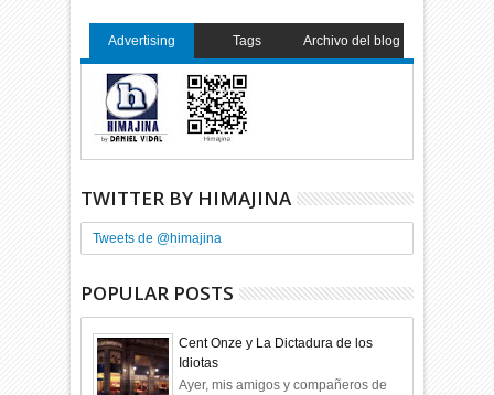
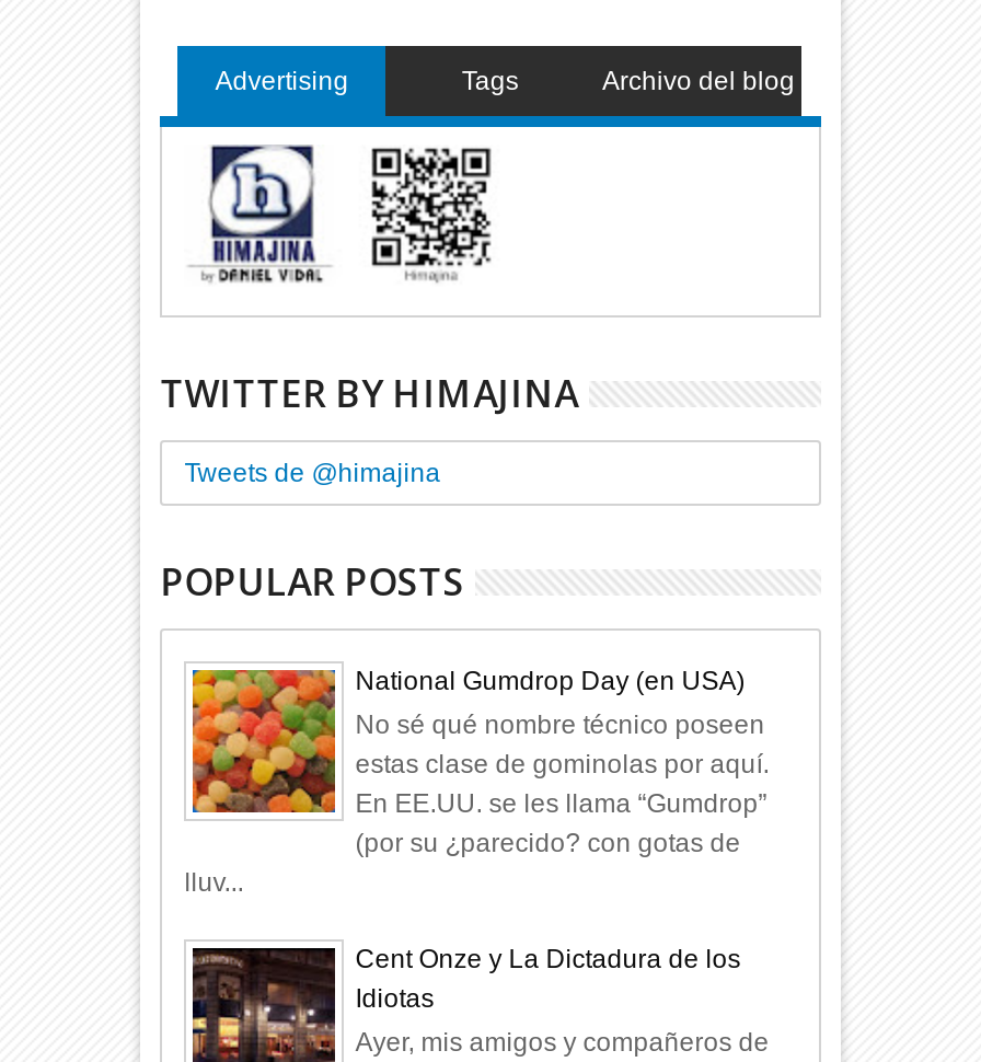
none -> [184,665,769,898] [image] | National Gumdrop Day (en USA) | No sé qué nombre técnico poseen | estas clase de gominolas por aquí. | En EE.UU. se les llama “Gumdrop” | (por su ¿parecido? con gotas de | lluv...

